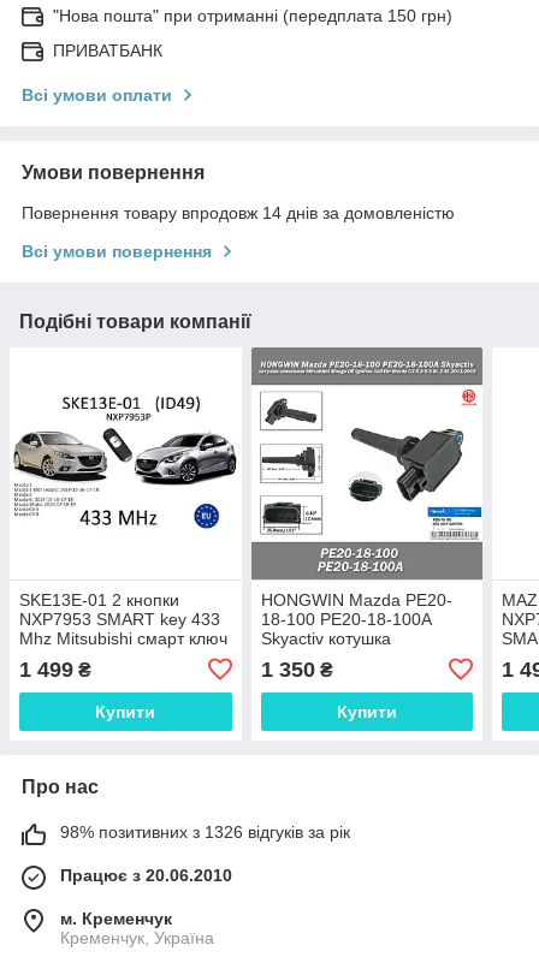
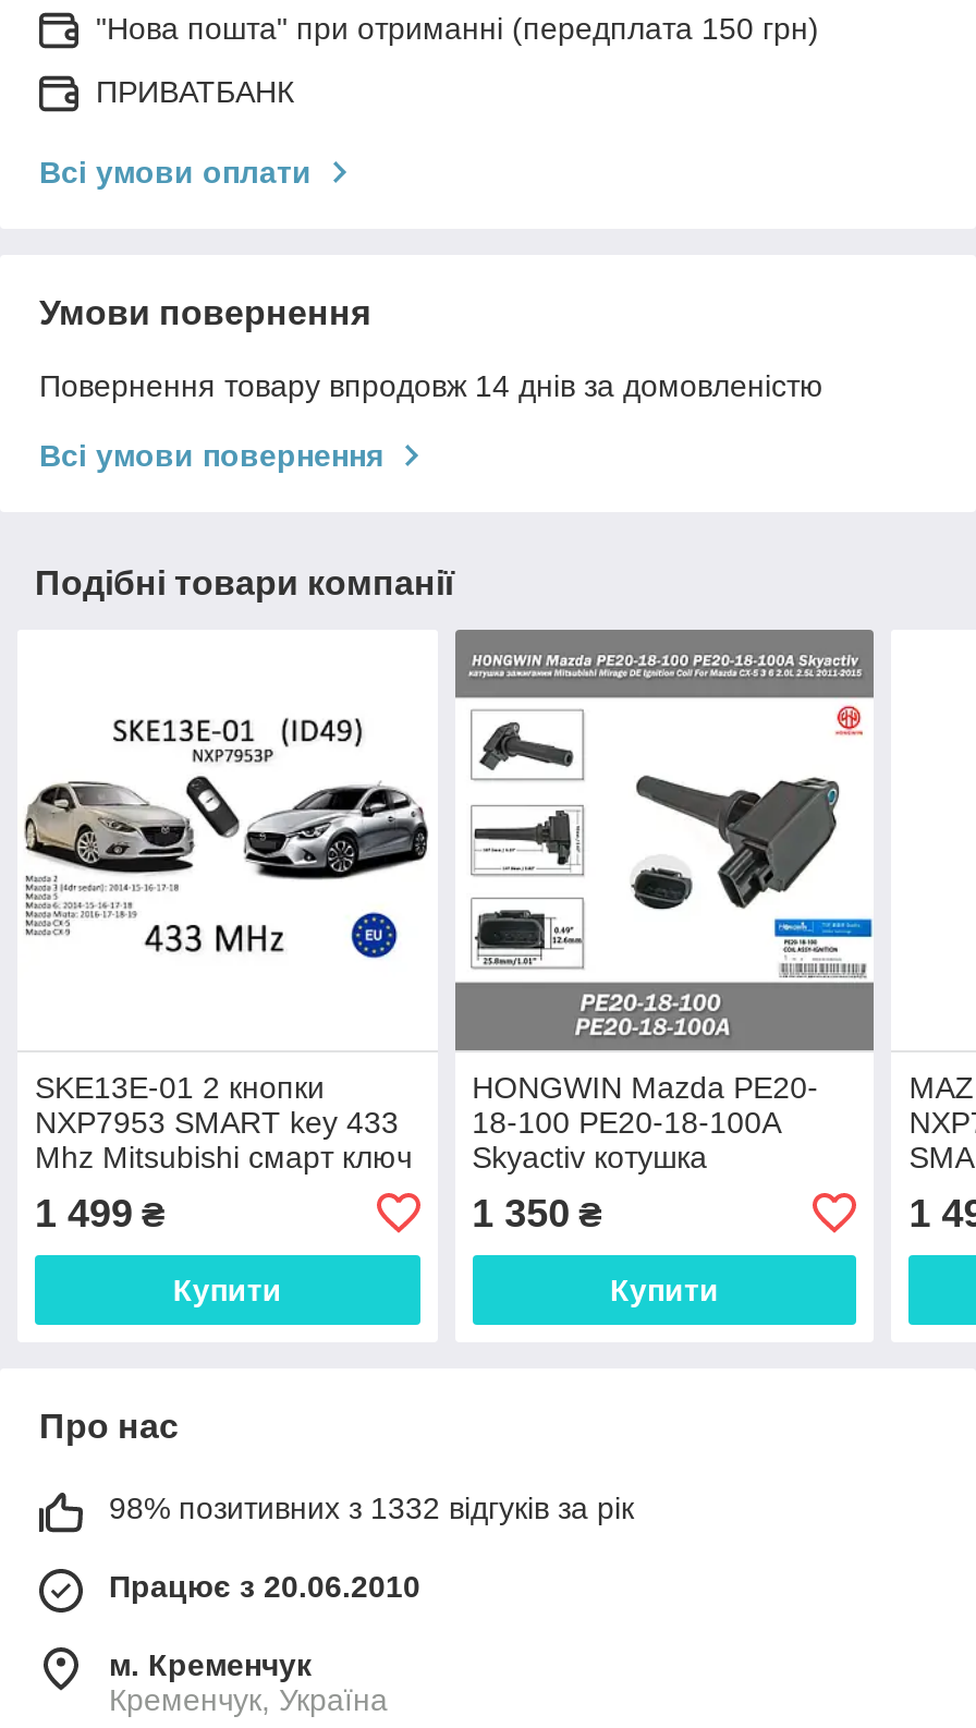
[60,822,350,841] 98% позитивних з 1326 відгуків за рік -> [109,1490,634,1525] 98% позитивних з 1332 відгуків за рік

